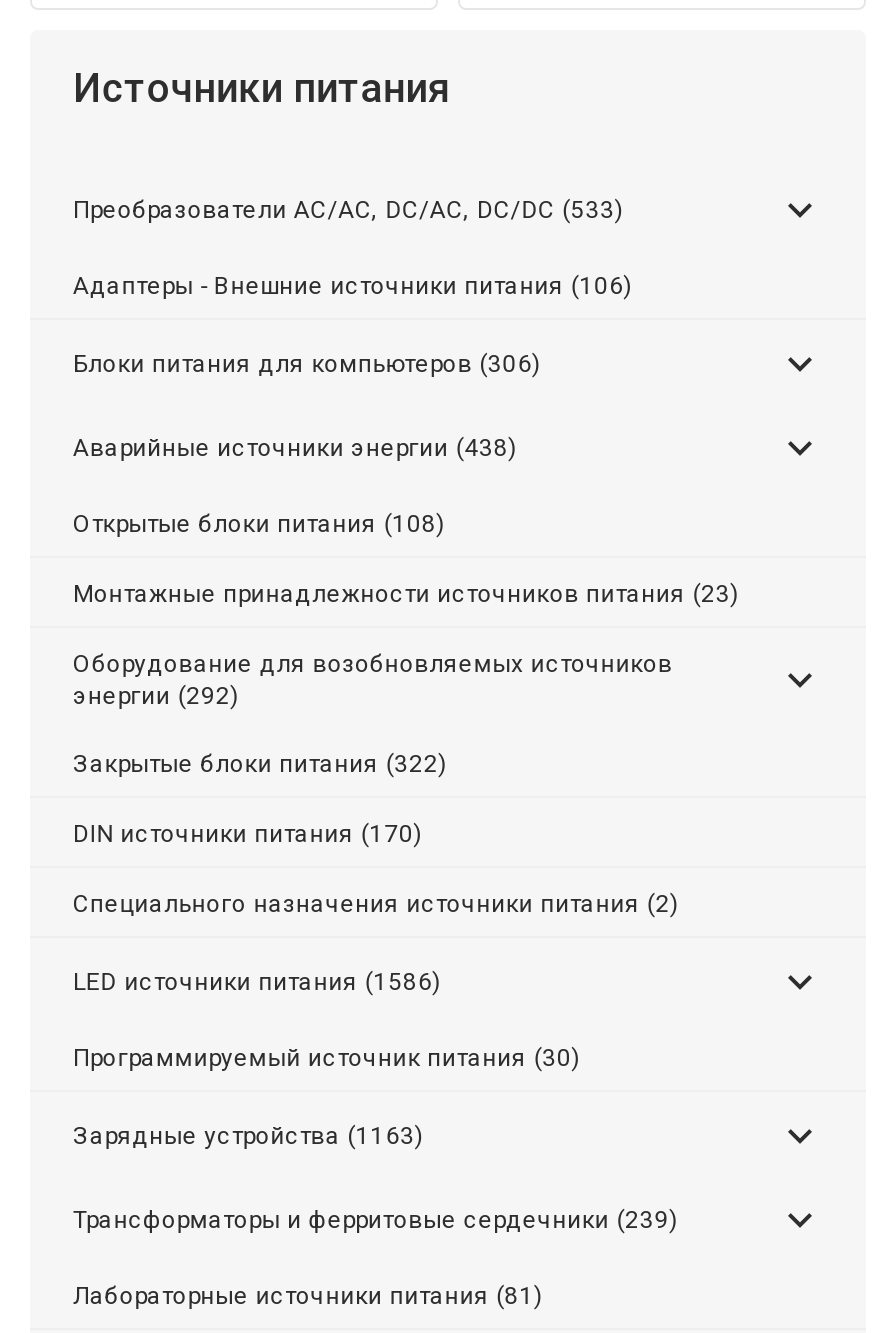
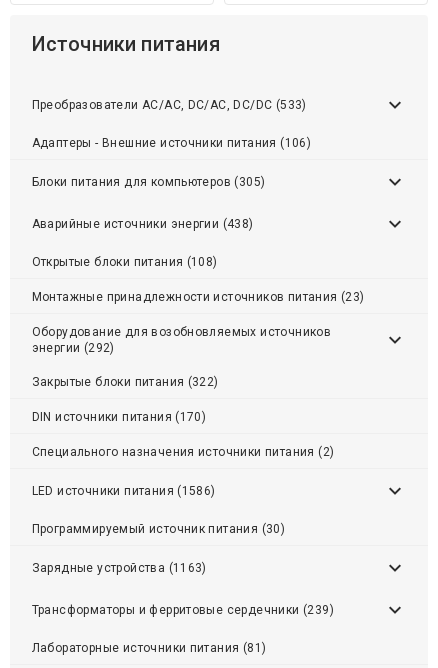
[73,349,541,377] Блоки питания для компьютеров (306) -> [31,174,265,188] Блоки питания для компьютеров (305)

